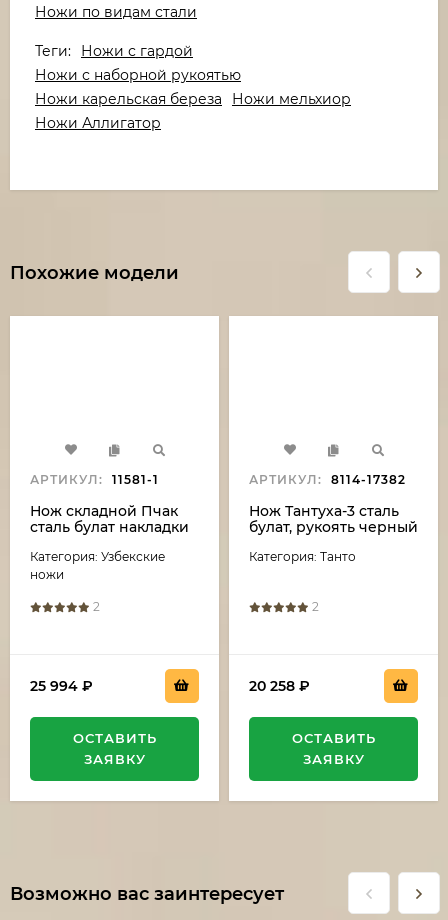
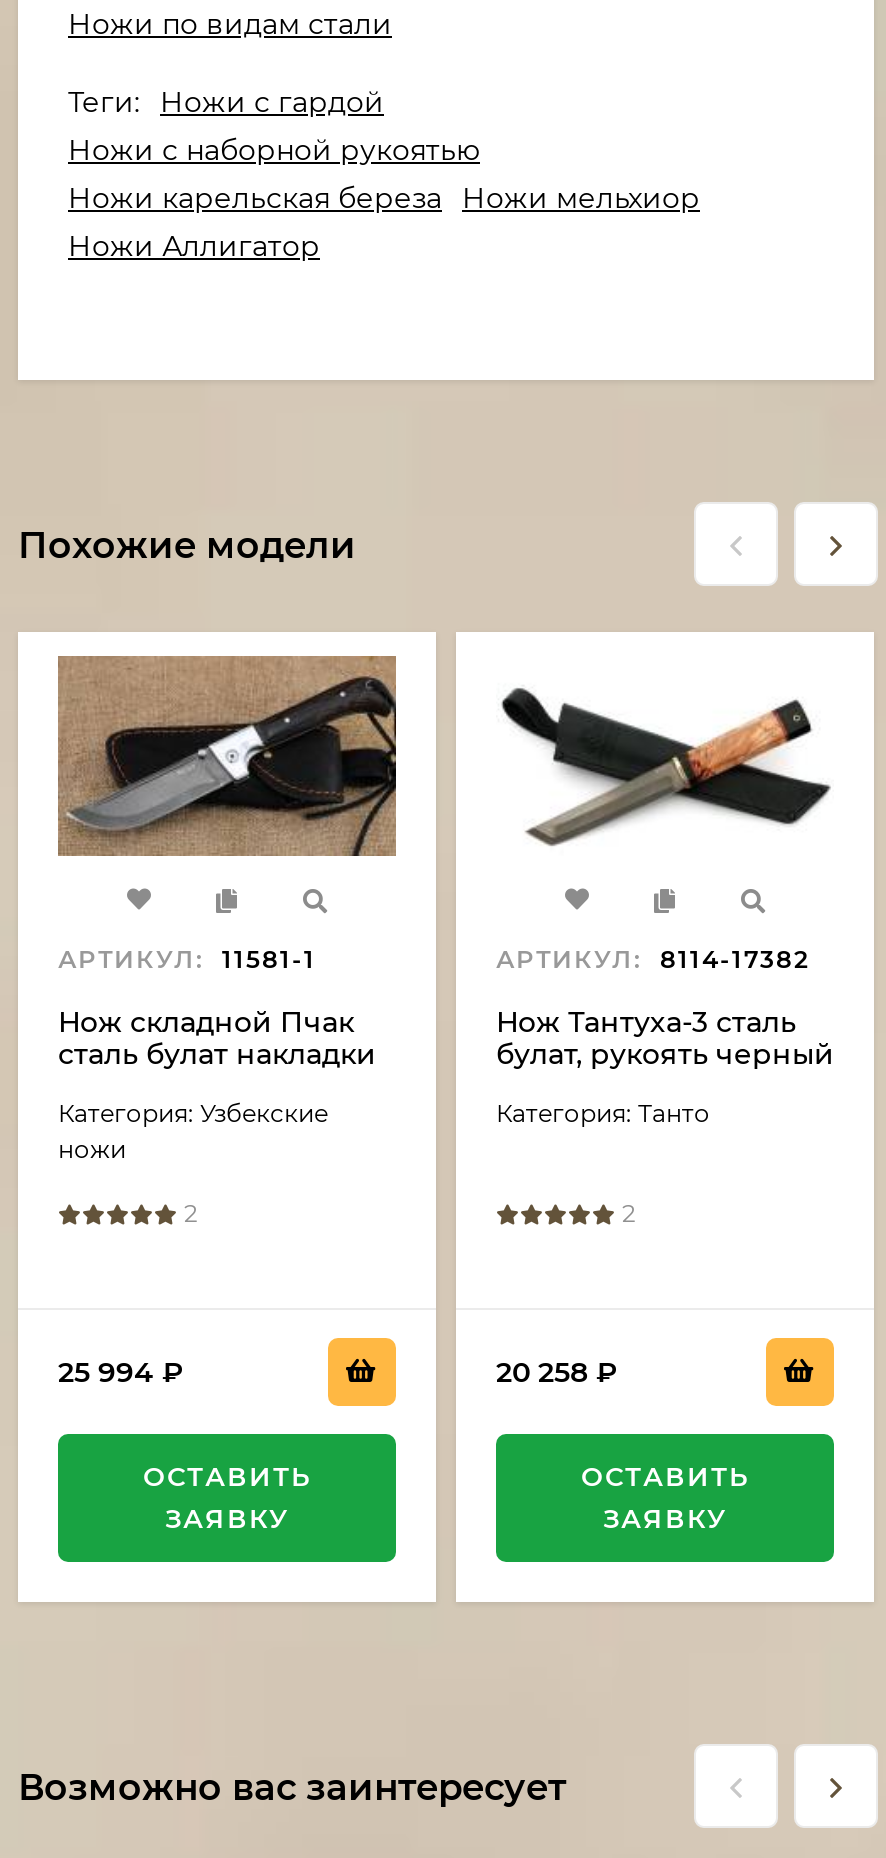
none -> [56,654,398,858] [image]
none -> [500,686,832,848] [image]

